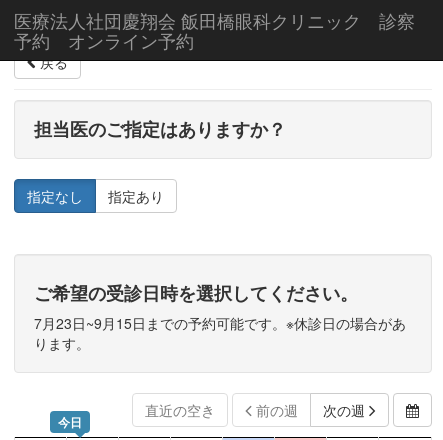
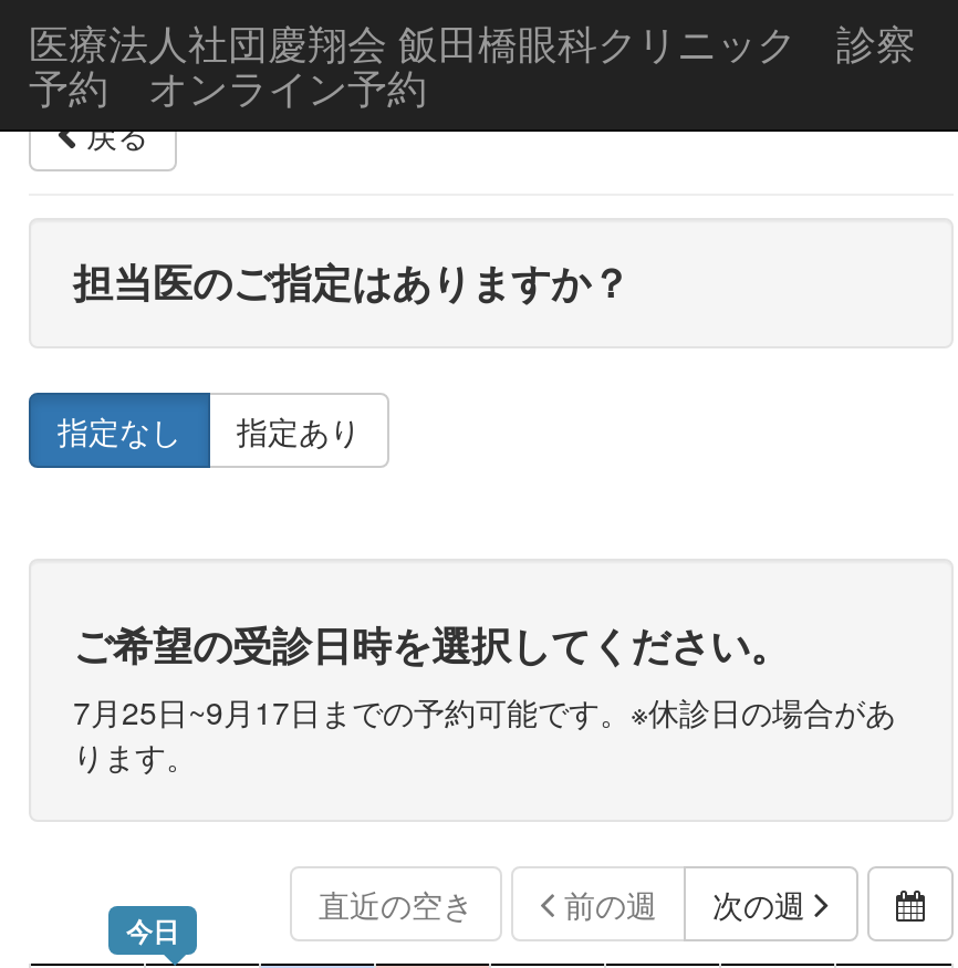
[34,313,406,333] 7月23日~9月15日までの予約可能です。※休診日の場合があ -> [73,689,896,733] 7月25日~9月17日までの予約可能です。※休診日の場合があ

